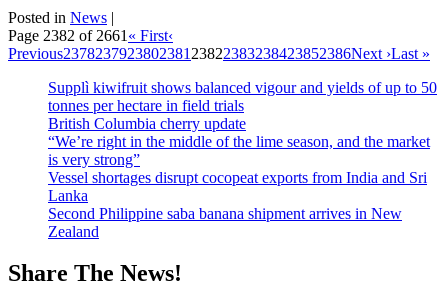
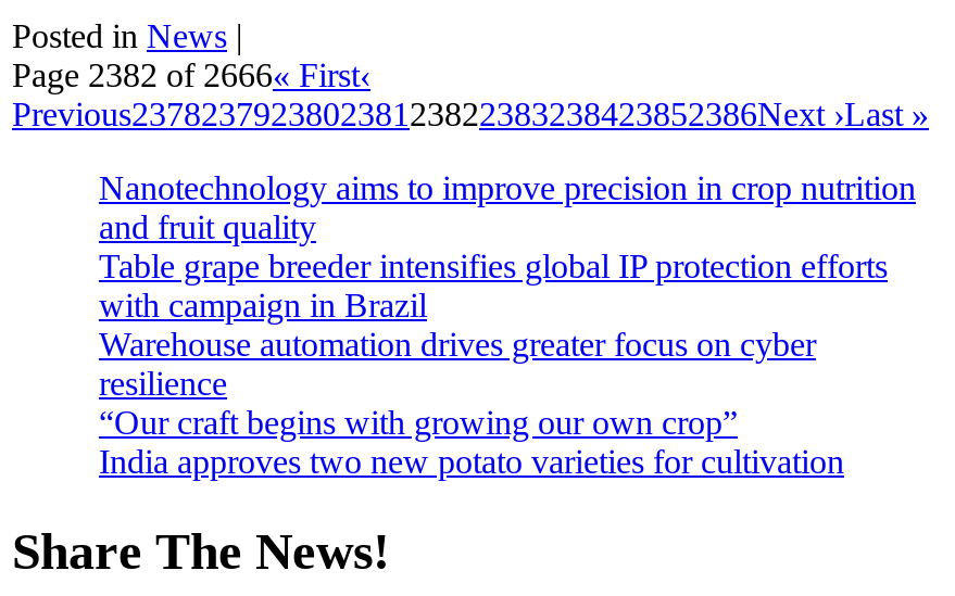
[8,26,173,43] Page 2382 of 2661« First‹ -> [12,55,370,92] Page 2382 of 2666« First‹
[48,78,437,239] Supplì kiwifruit shows balanced vigour and yields of up to 50 | tonnes per hectare in field trials | British Columbia cherry update | “We’re right in the middle of the lime season, and the market | is very strong” | Vessel shortages disrupt cocopeat exports from India and Sri | Lanka | Second Philippine saba banana shipment arrives in New | Zealand -> [99,168,916,479] Nanotechnology aims to improve precision in crop nutrition | and fruit quality | Table grape breeder intensifies global IP protection efforts | with campaign in Brazil | Warehouse automation drives greater focus on cyber | resilience | “Our craft begins with growing our own crop” | India approves two new potato varieties for cultivation

